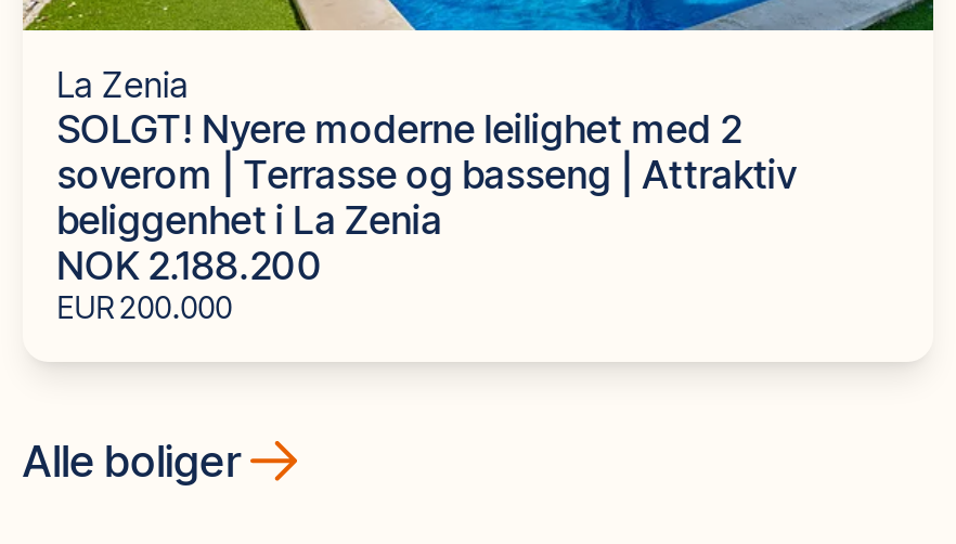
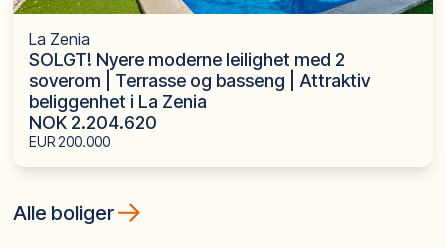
[57,243,323,289] NOK 2.188.200 -> [29,112,157,133] NOK 2.204.620

